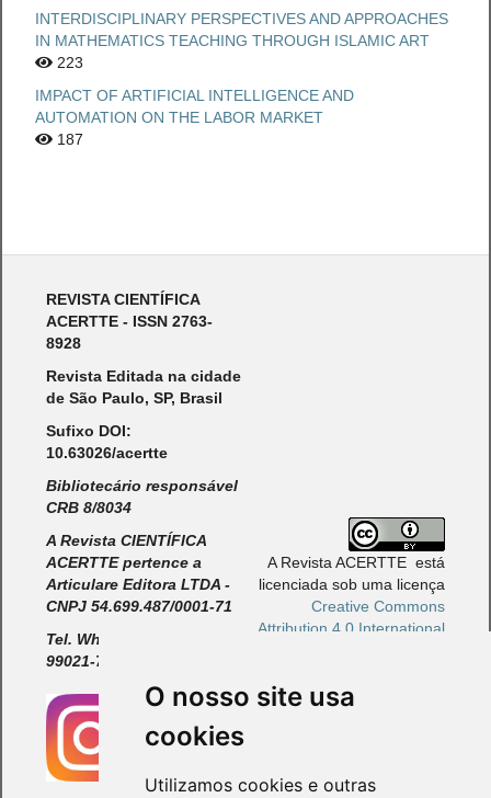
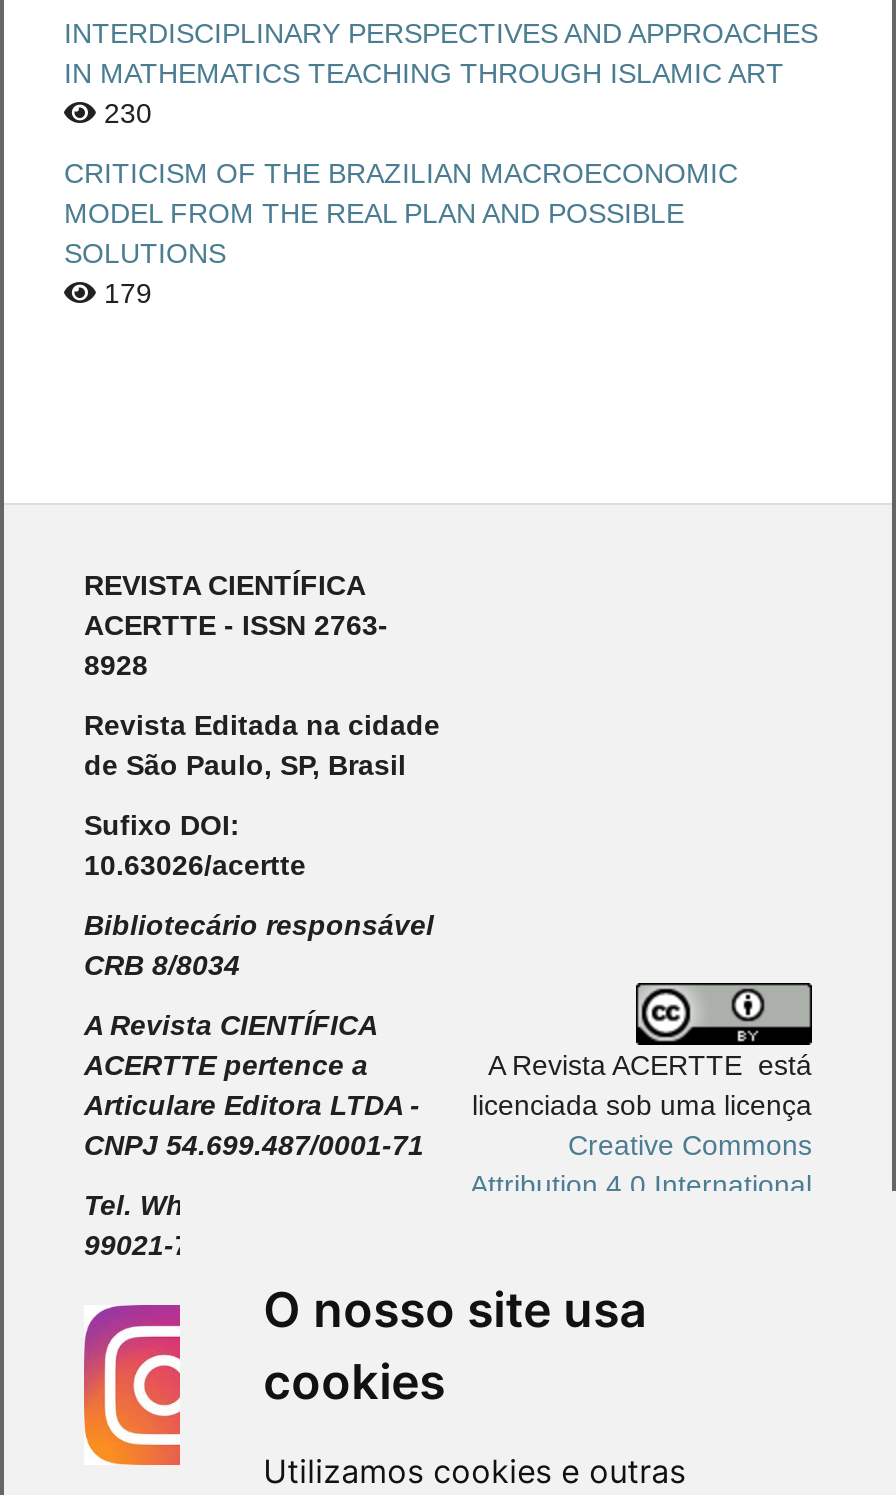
[53,53,83,71] 223 -> [96,97,152,129] 230
[35,86,354,148] IMPACT OF ARTIFICIAL INTELLIGENCE AND | AUTOMATION ON THE LABOR MARKET | 187 -> [64,157,738,309] CRITICISM OF THE BRAZILIAN MACROECONOMIC | MODEL FROM THE REAL PLAN AND POSSIBLE | SOLUTIONS | 179

